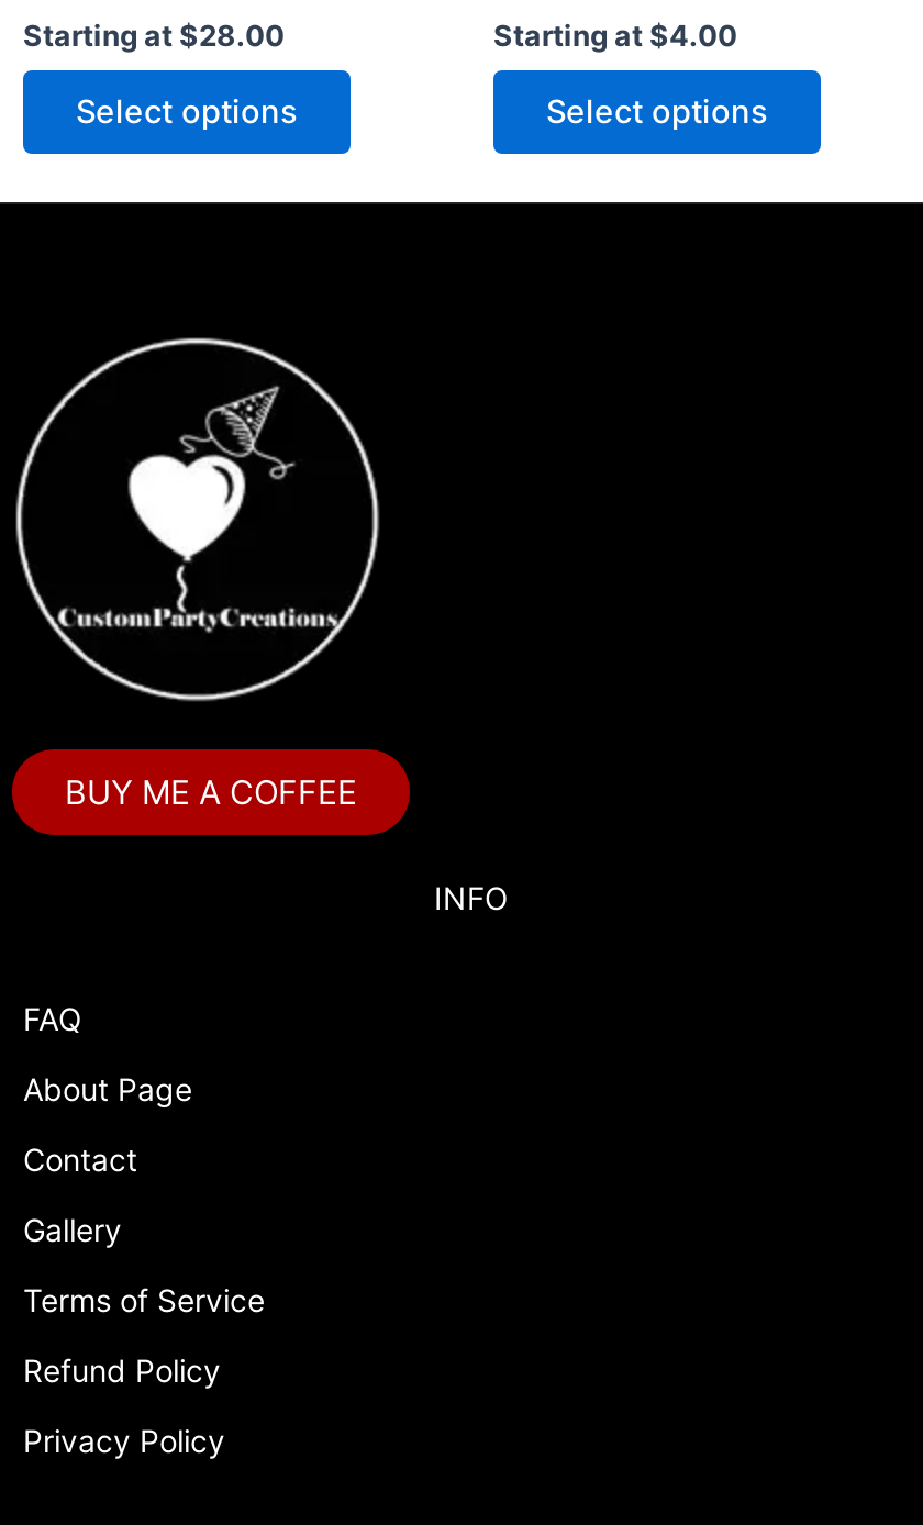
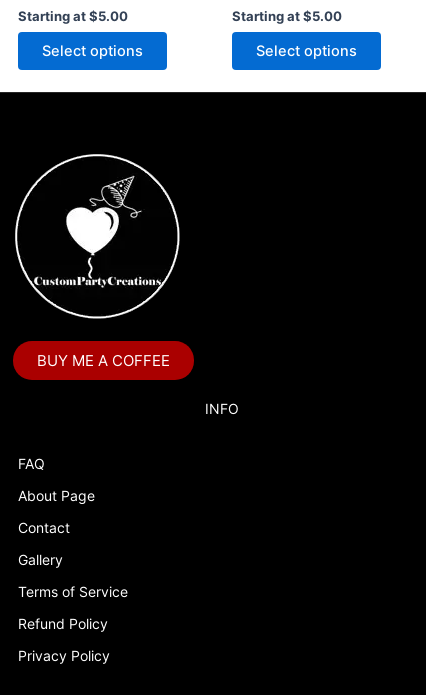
[23,18,285,53] Starting at $28.00 -> [18,8,128,24] Starting at $5.00
[493,18,737,53] Starting at $4.00 -> [232,8,342,24] Starting at $5.00

